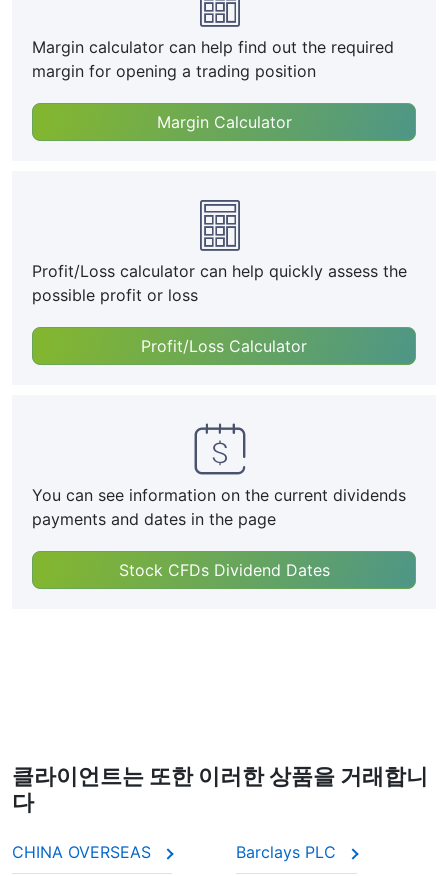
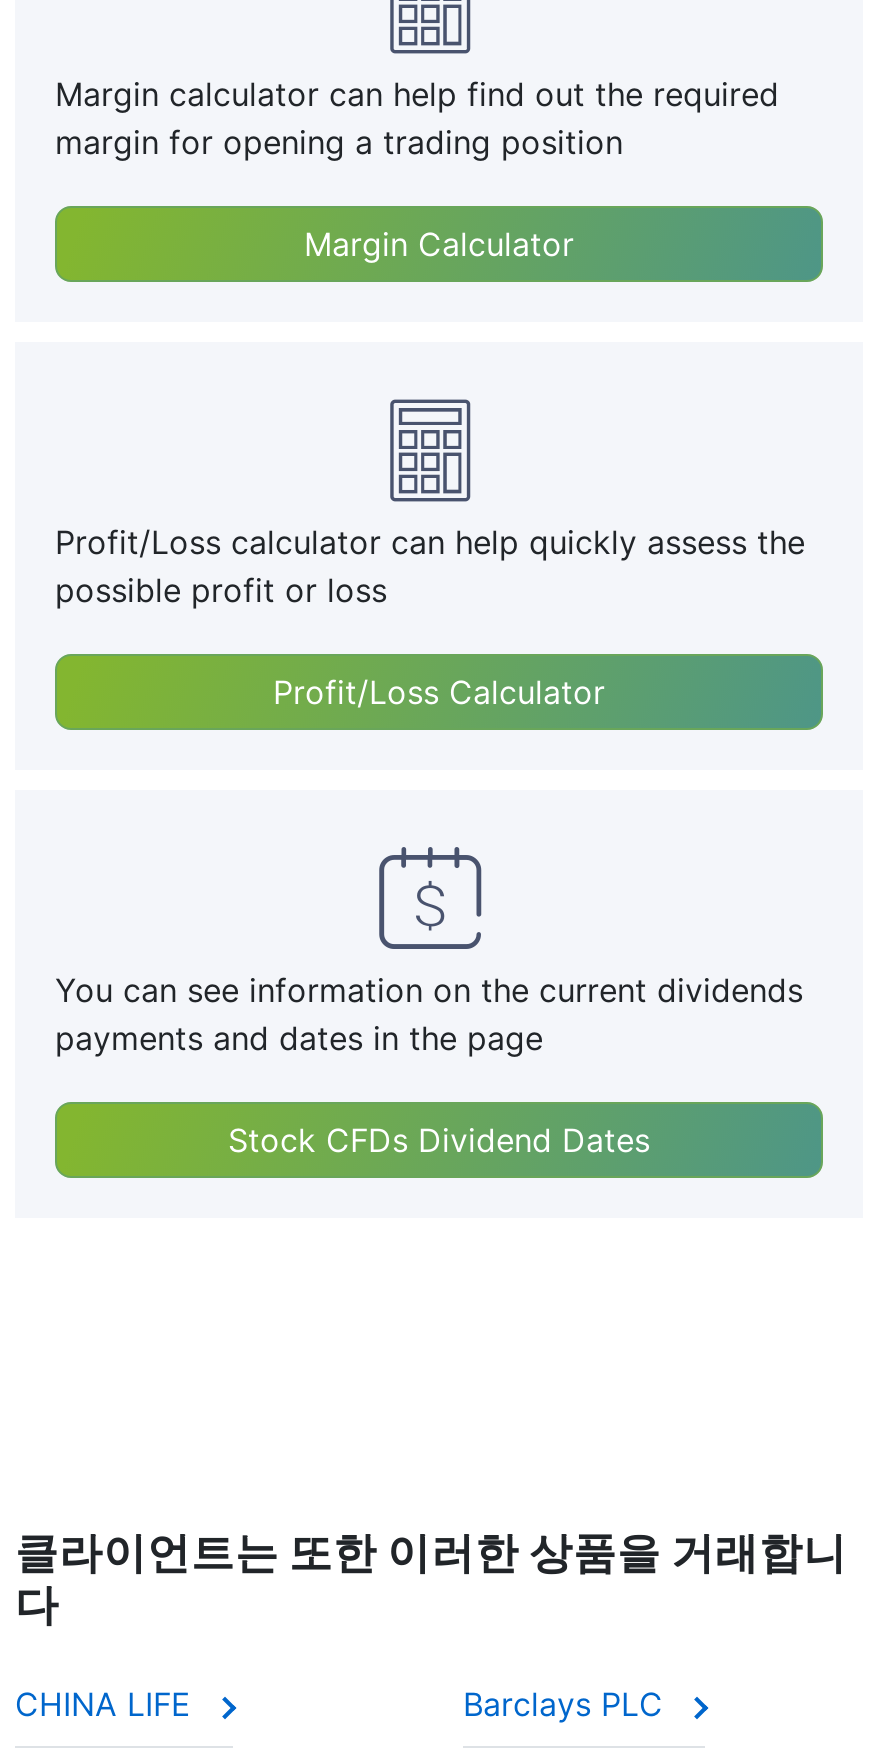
[12,842,156,862] CHINA OVERSEAS -> [15,1684,201,1724] CHINA LIFE

